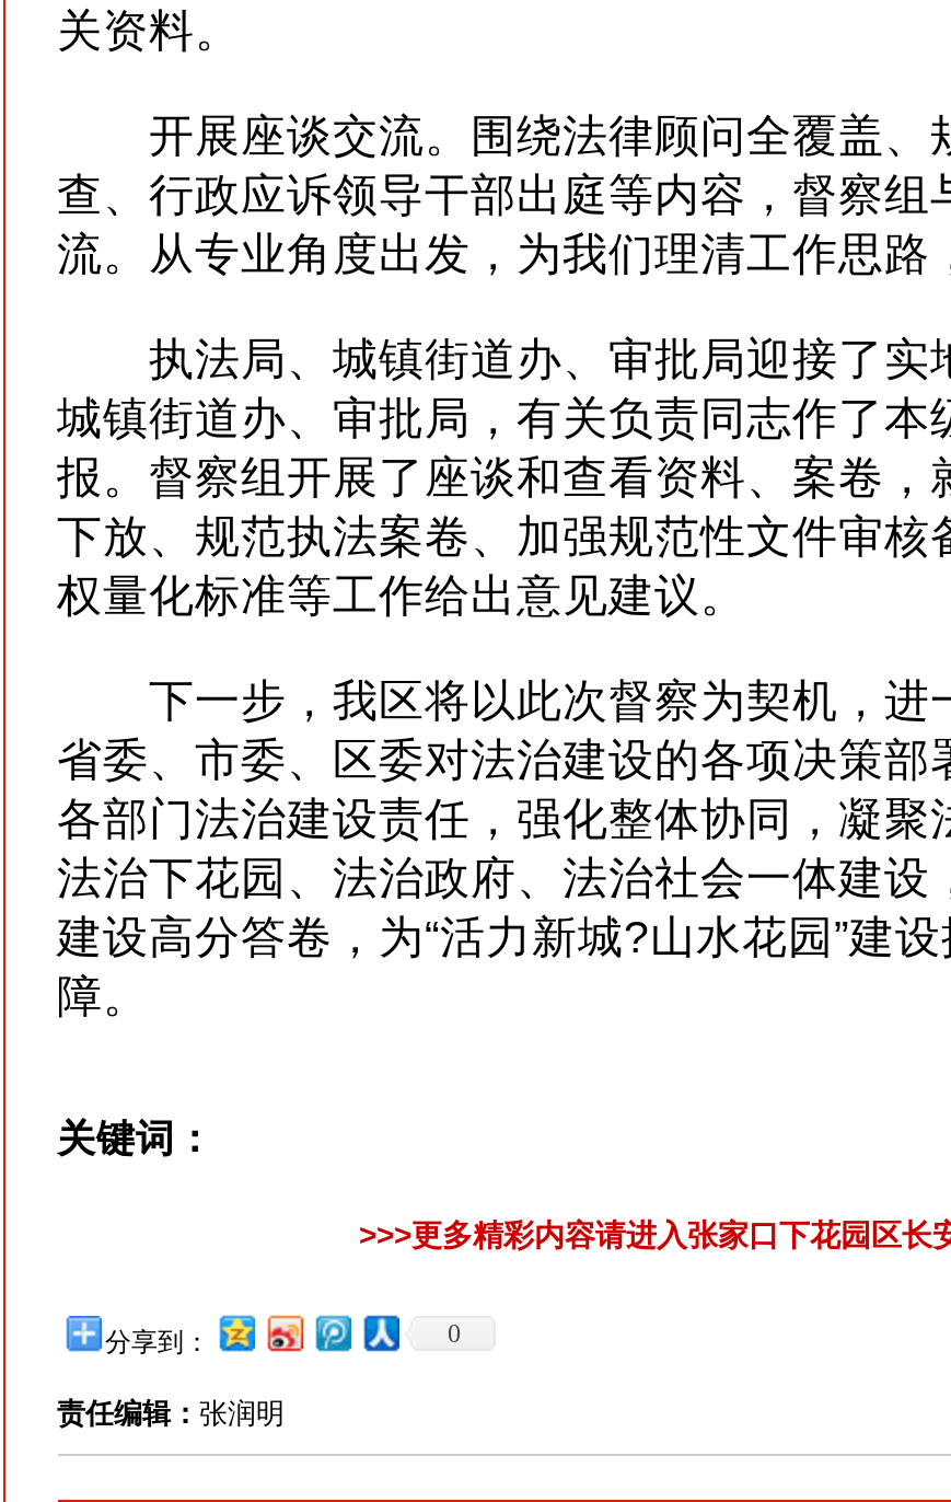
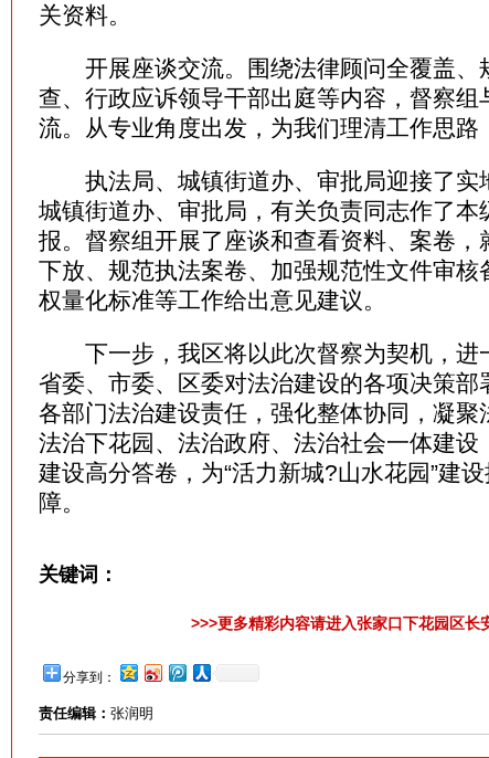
[448,1318,461,1349] 0 -> none

